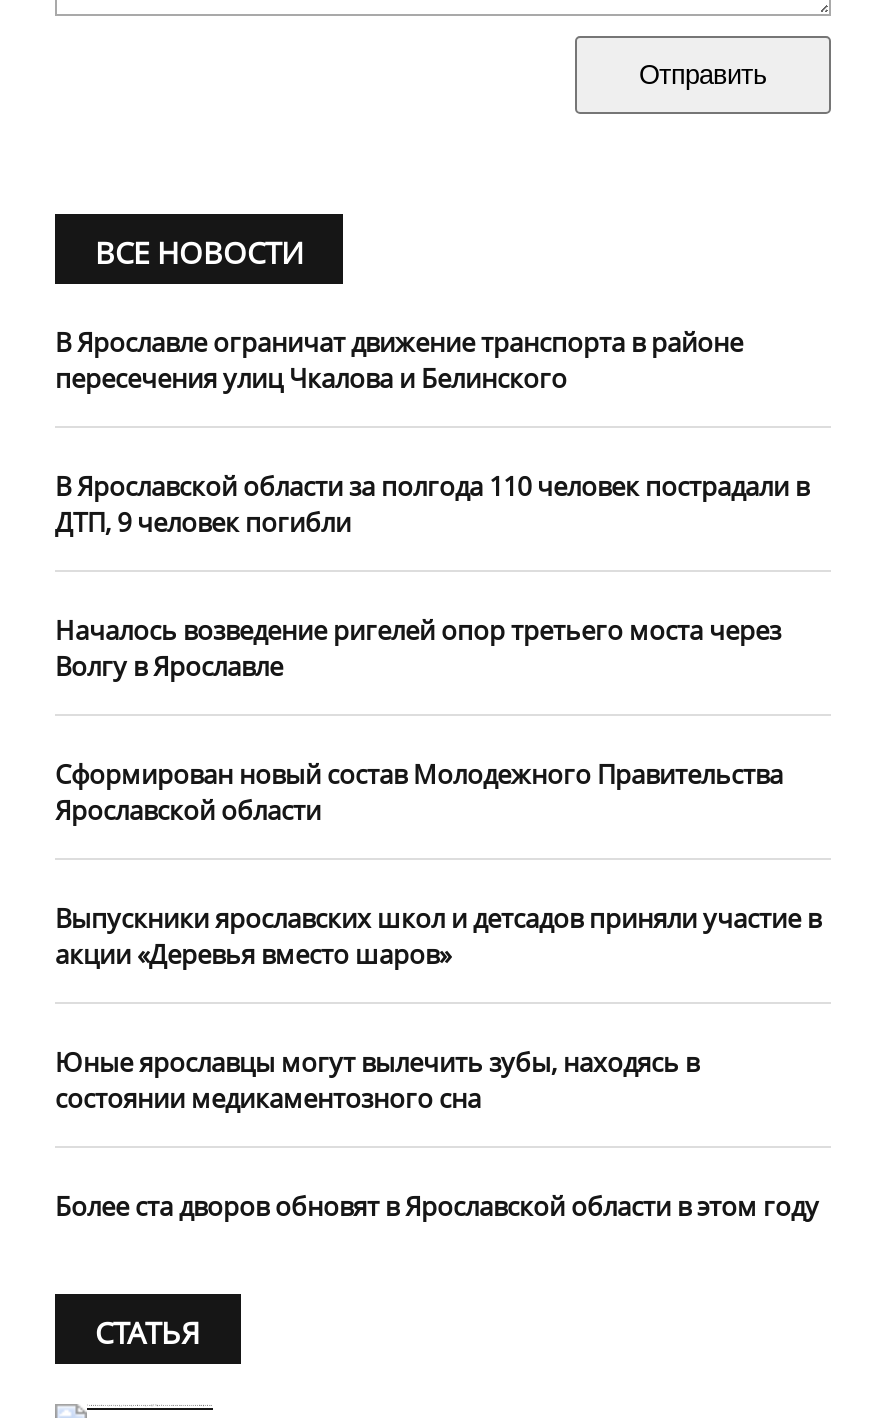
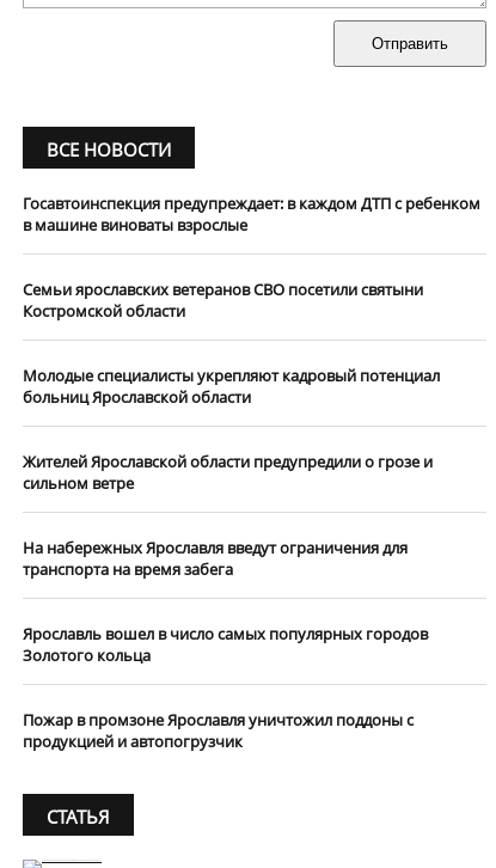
[55,324,743,396] В Ярославле ограничат движение транспорта в районе | пересечения улиц Чкалова и Белинского -> [23,193,480,236] Госавтоинспекция предупреждает: в каждом ДТП с ребенком | в машине виноваты взрослые
[55,468,809,540] В Ярославской области за полгода 110 человек пострадали в | ДТП, 9 человек погибли -> [23,279,423,322] Семьи ярославских ветеранов СВО посетили святыни | Костромской области
[55,612,781,684] Началось возведение ригелей опор третьего моста через | Волгу в Ярославле -> [23,365,440,408] Молодые специалисты укрепляют кадровый потенциал | больниц Ярославской области
[55,756,783,828] Сформирован новый состав Молодежного Правительства | Ярославской области -> [23,451,433,494] Жителей Ярославской области предупредили о грозе и | сильном ветре
[55,900,821,972] Выпускники ярославских школ и детсадов приняли участие в | акции «Деревья вместо шаров» -> [23,537,408,580] На набережных Ярославля введут ограничения для | транспорта на время забега
[55,1044,699,1116] Юные ярославцы могут вылечить зубы, находясь в | состоянии медикаментозного сна -> [23,623,428,666] Ярославль вошел в число самых популярных городов | Золотого кольца
[55,1188,819,1224] Более ста дворов обновят в Ярославской области в этом году -> [23,709,414,752] Пожар в промзоне Ярославля уничтожил поддоны с | продукцией и автопогрузчик

